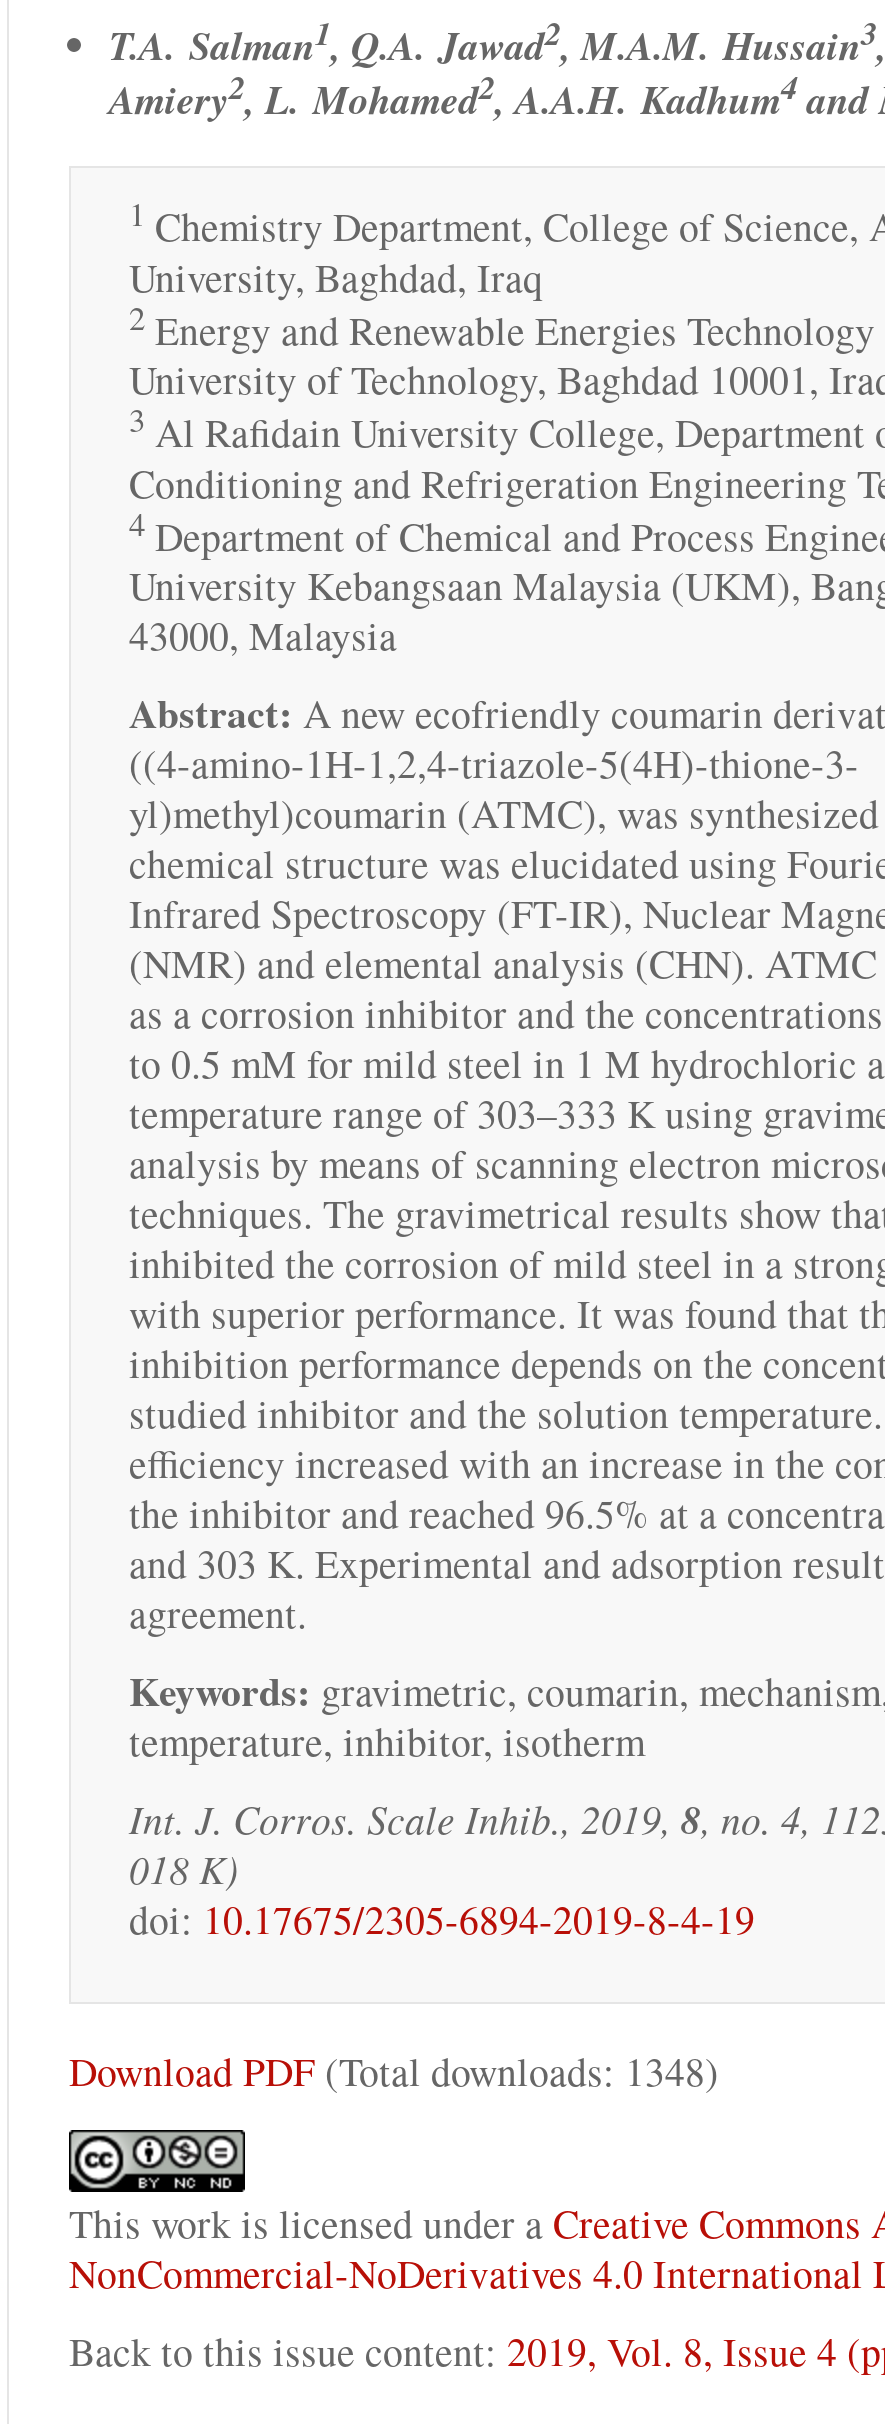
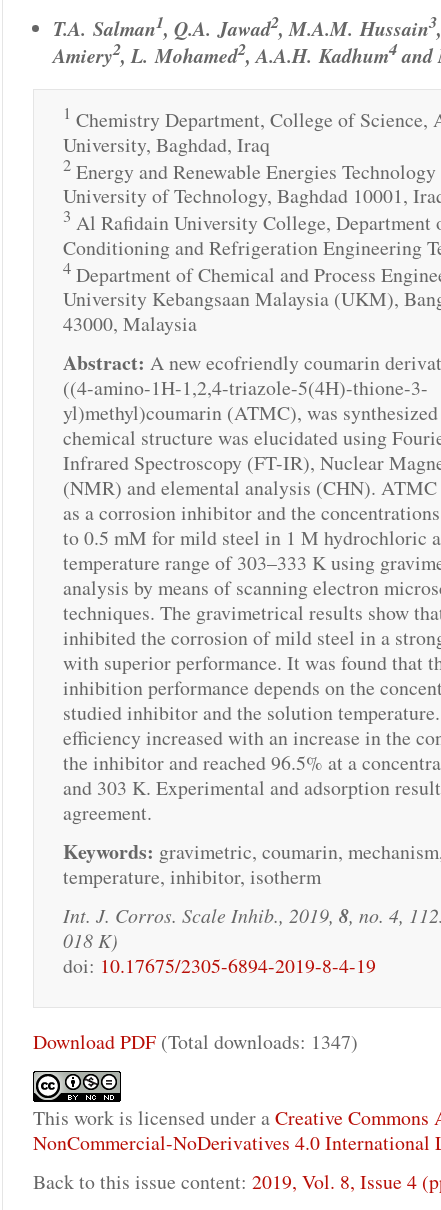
[69,2045,719,2099] Download PDF (Total downloads: 1348) -> [33,1028,358,1055] Download PDF (Total downloads: 1347)

